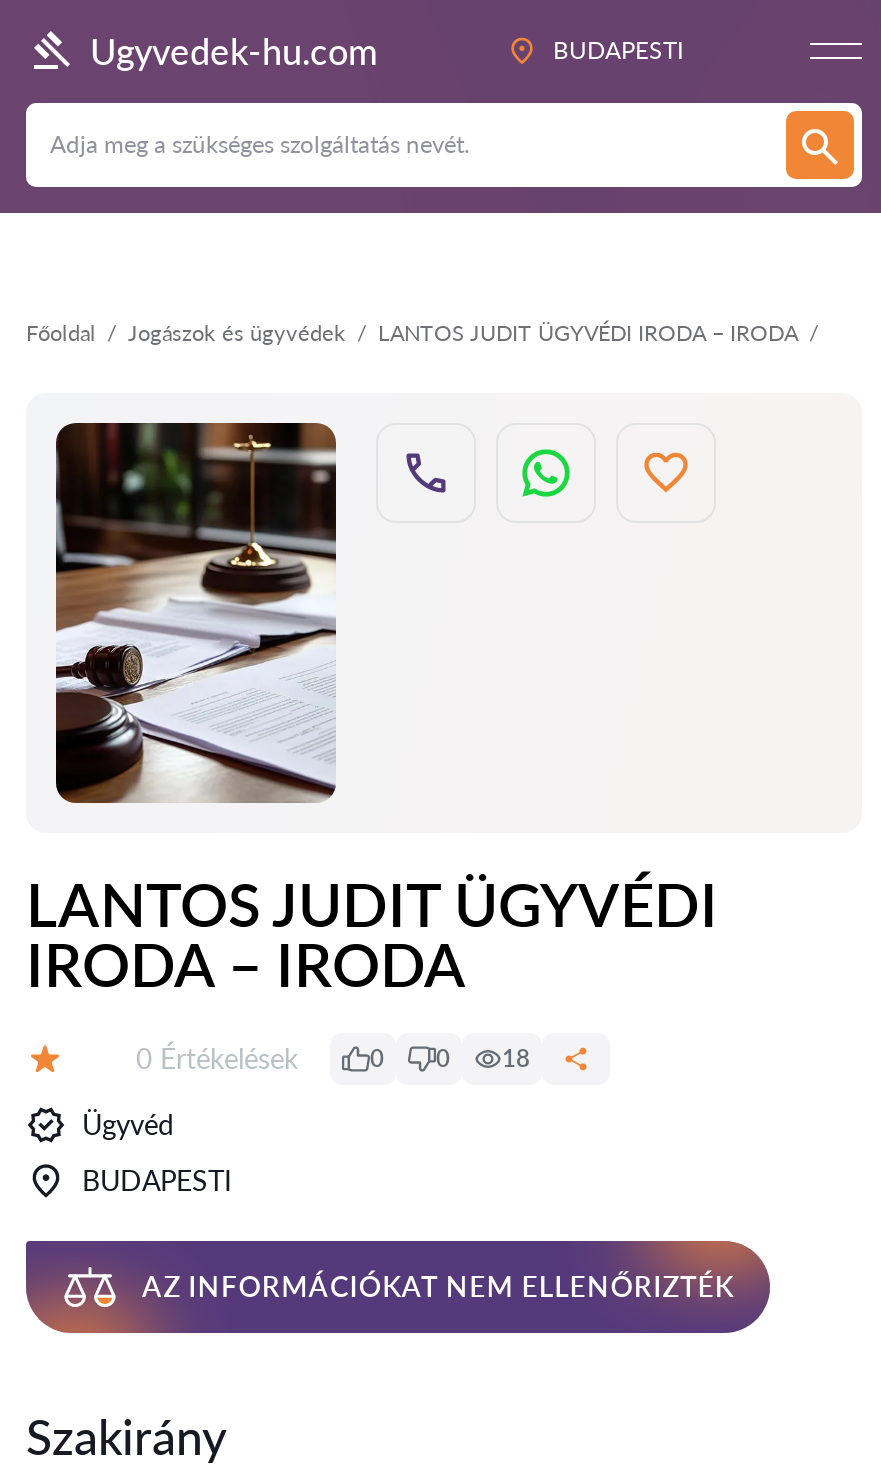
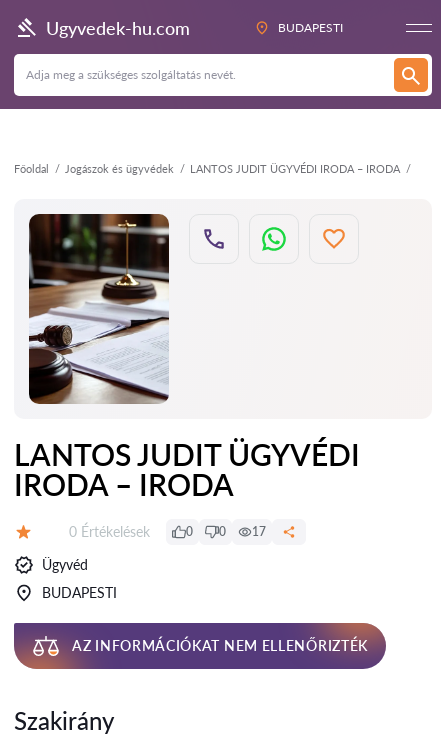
[502,1043,530,1073] 18 -> [252,524,266,539] 17

